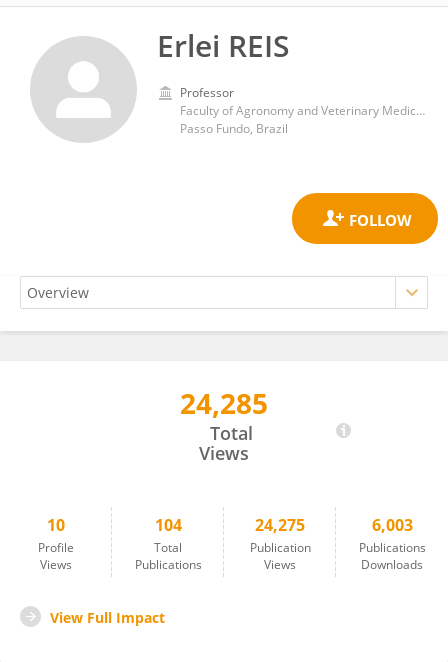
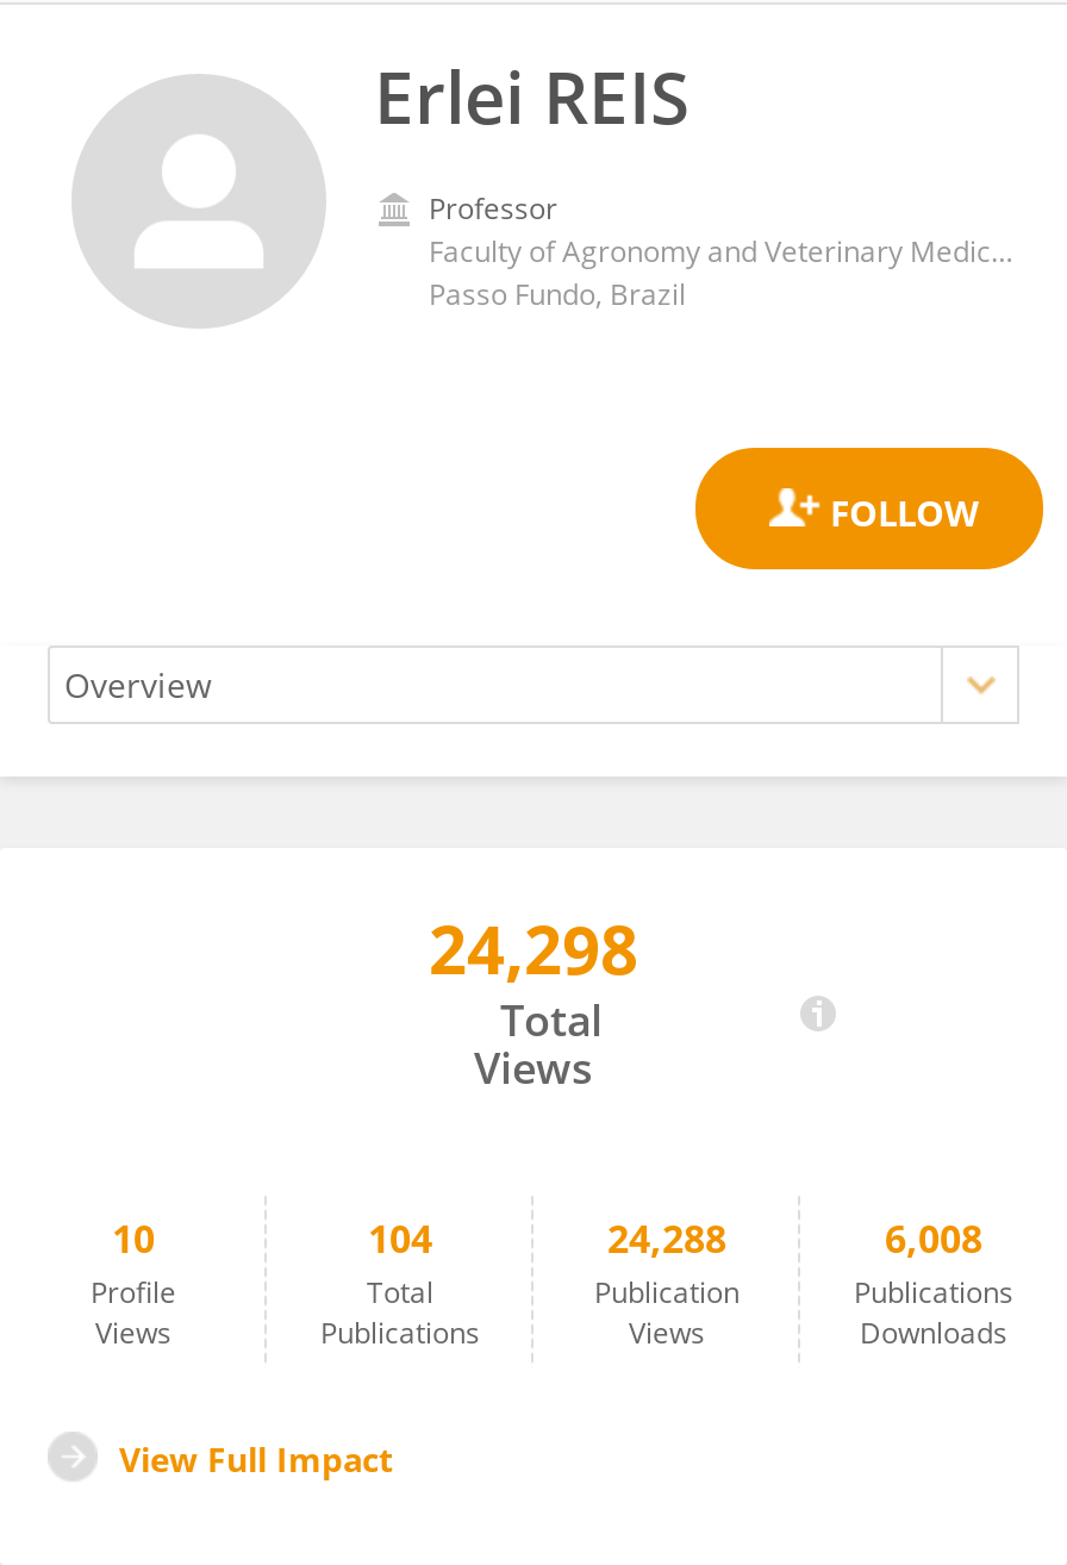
[180,384,268,422] 24,285 -> [429,903,638,993] 24,298
[255,514,305,536] 24,275 -> [607,1212,726,1265] 24,288
[371,514,412,536] 6,003 -> [885,1212,982,1265] 6,008

